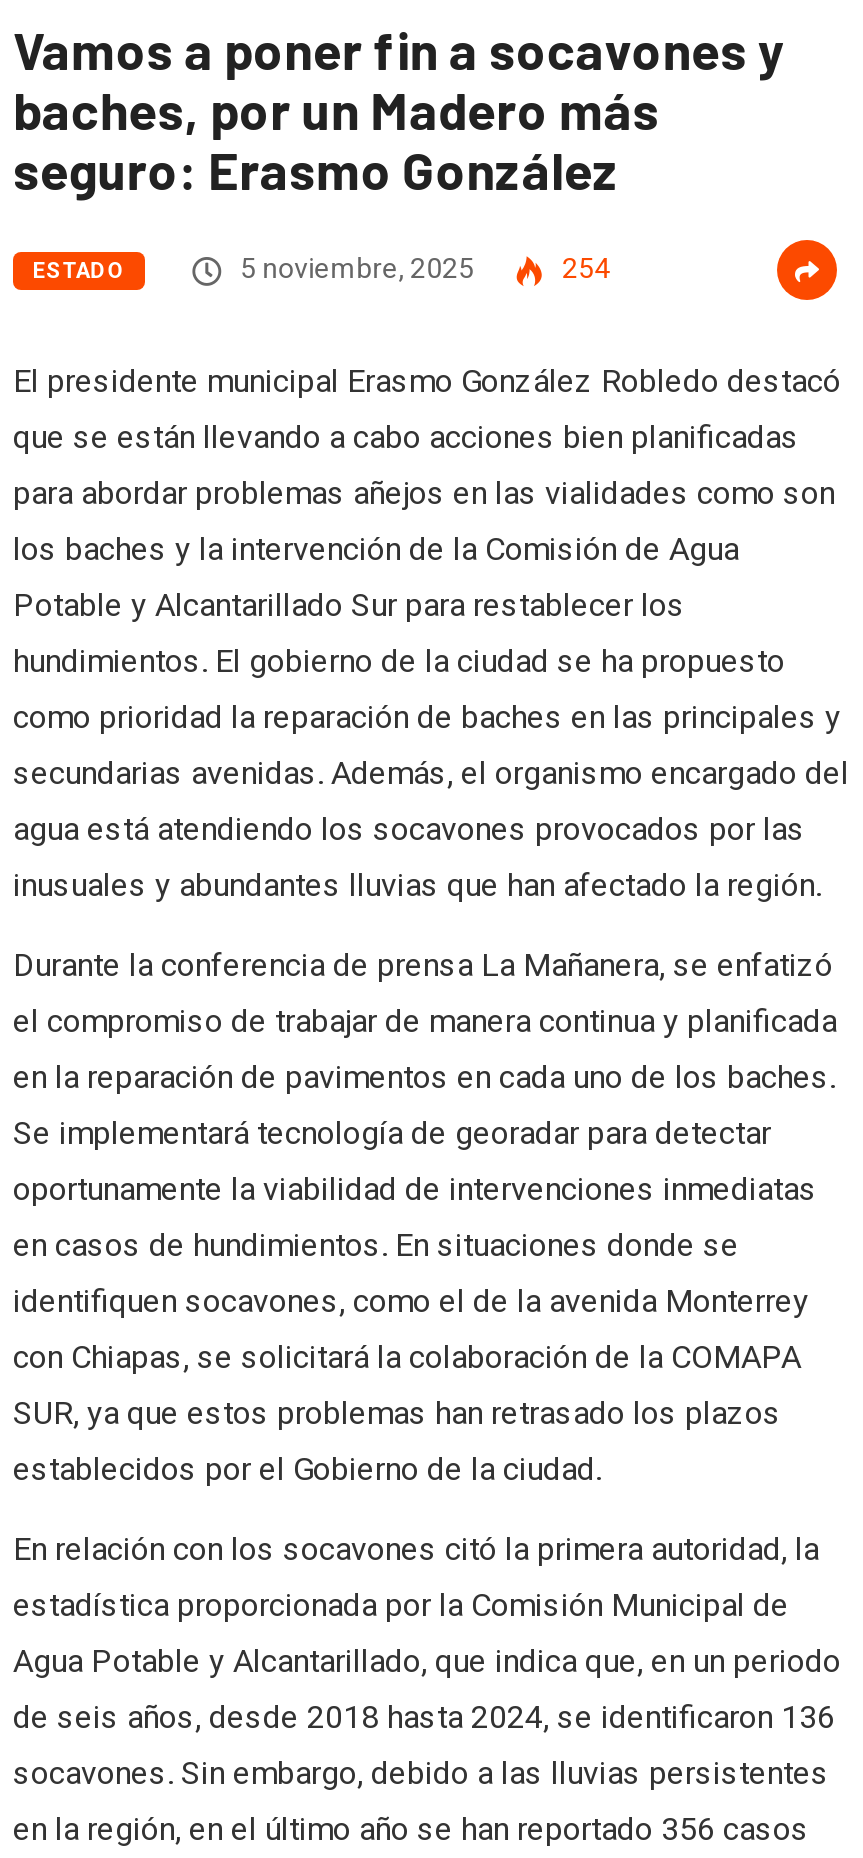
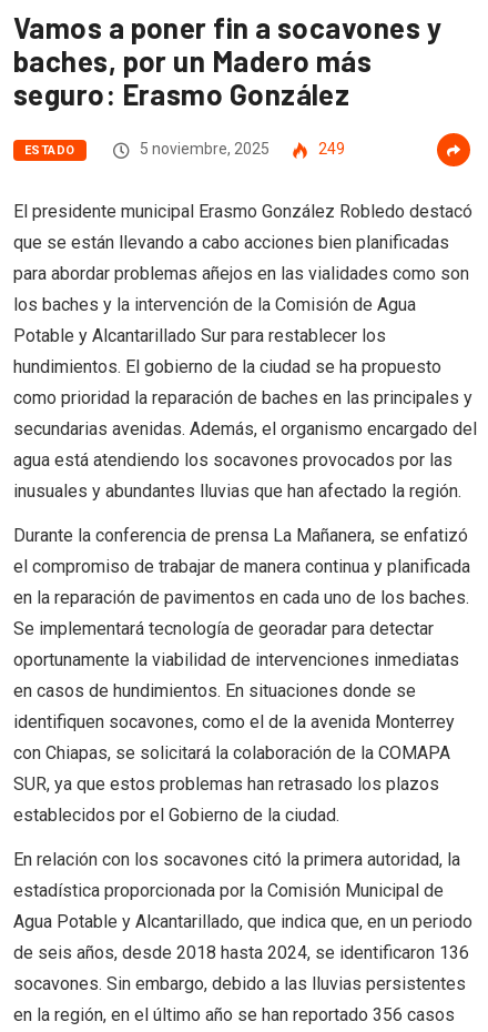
[556,253,610,285] 254 -> [315,140,344,158] 249

